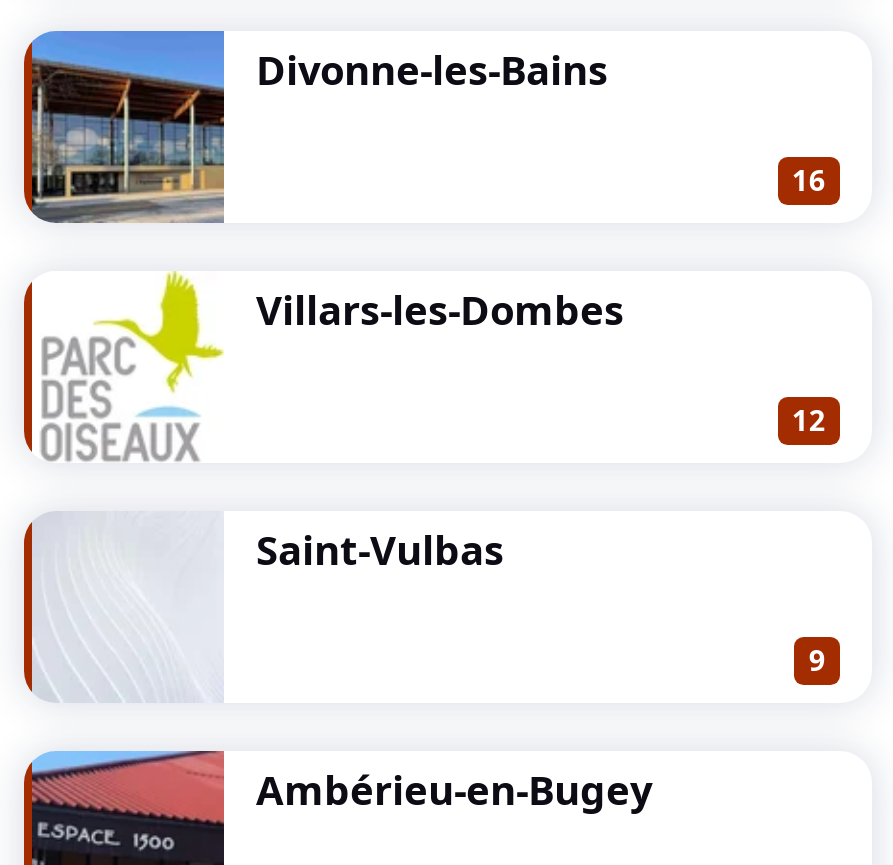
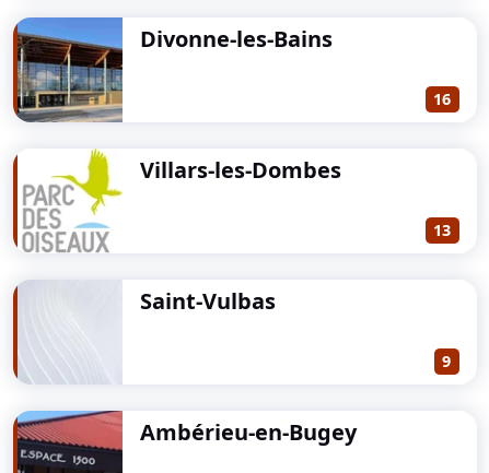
[792,401,826,439] 12 -> [433,220,452,241] 13

